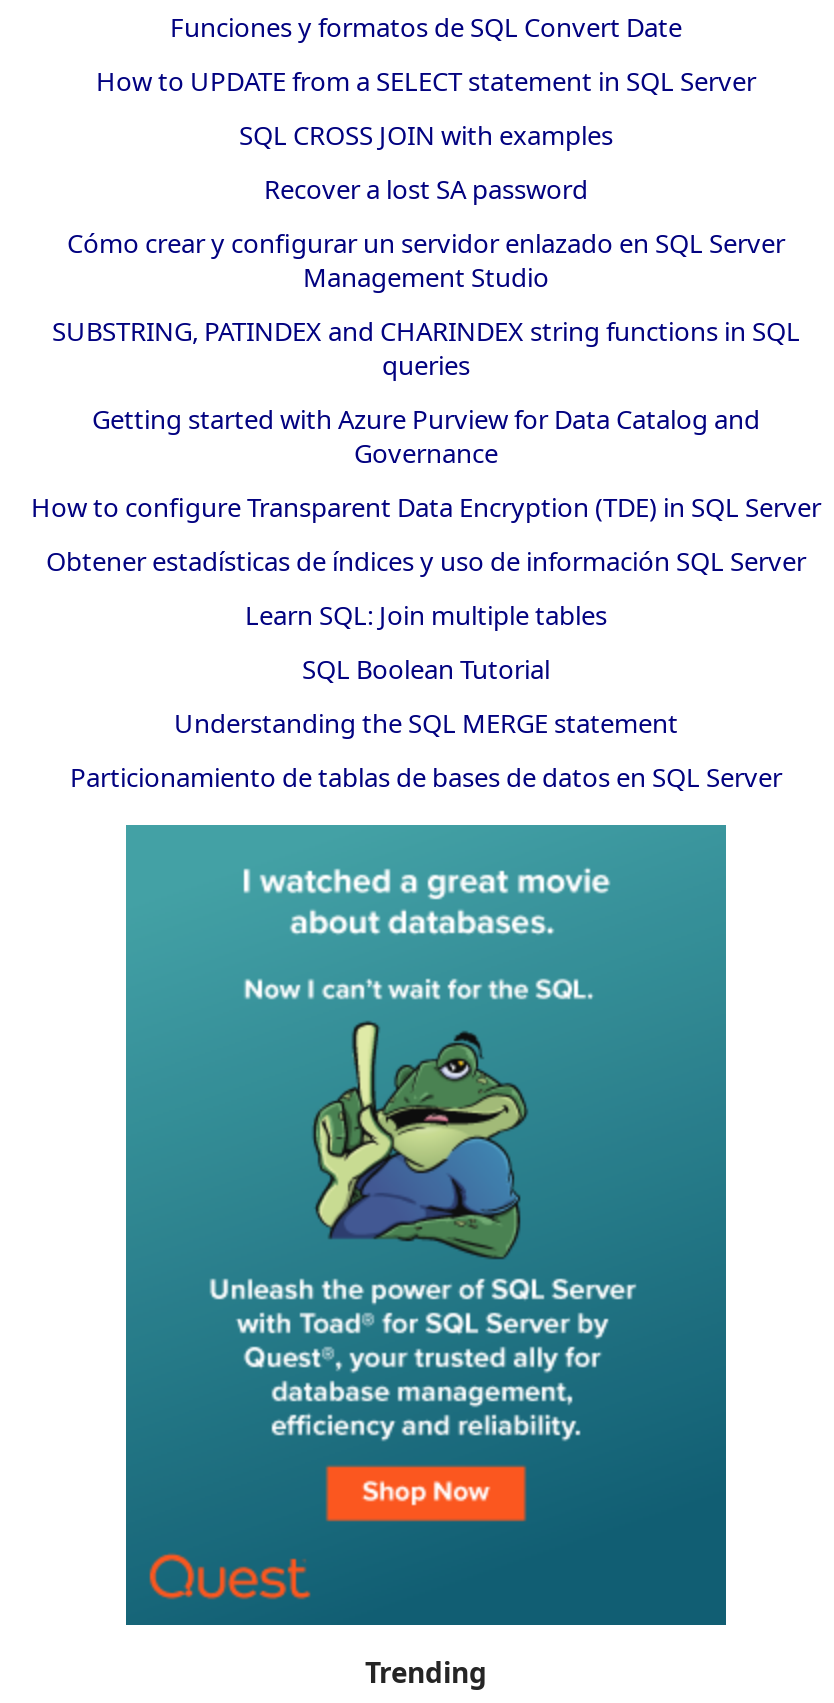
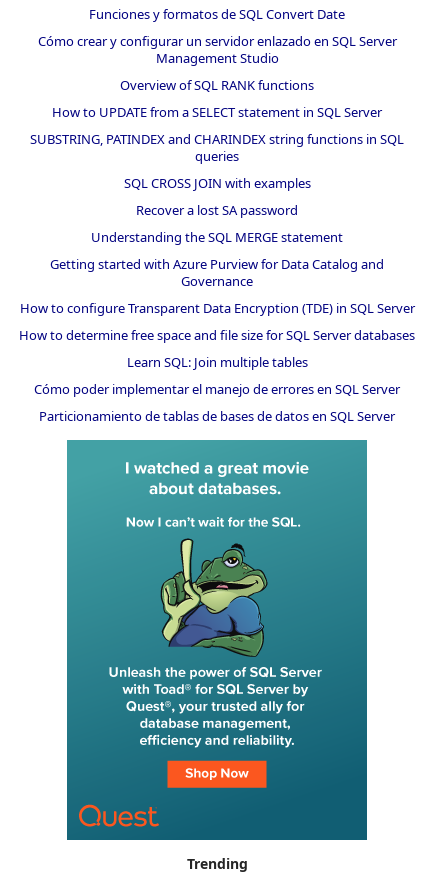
moved [96,63,756,99] -> [52,103,382,121]: How to UPDATE from a SELECT statement in SQL Server
moved [239,117,613,207] -> [123,174,310,219]: SQL CROSS JOIN with examples | Recover a lost SA password
moved [67,225,785,295] -> [37,32,396,67]: Cómo crear y configurar un servidor enlazado en SQL Server | Management Studio
none -> [120,76,314,94] Overview of SQL RANK functions
moved [52,313,800,383] -> [30,130,404,165]: SUBSTRING, PATINDEX and CHARINDEX string functions in SQL | queries
moved [31,401,821,525] -> [19,255,414,317]: Getting started with Azure Purview for Data Catalog and | Governance | How to configure Transparent Data Encryption (TDE) in SQL Server
[46,543,806,579] Obtener estadísticas de índices y uso de información SQL Server -> [19,326,415,344] How to determine free space and file size for SQL Server databases
moved [245,597,607,633] -> [126,353,307,371]: Learn SQL: Join multiple tables
[302,651,550,687] SQL Boolean Tutorial -> [34,380,400,398] Cómo poder implementar el manejo de errores en SQL Server
moved [174,705,678,741] -> [91,228,343,246]: Understanding the SQL MERGE statement

